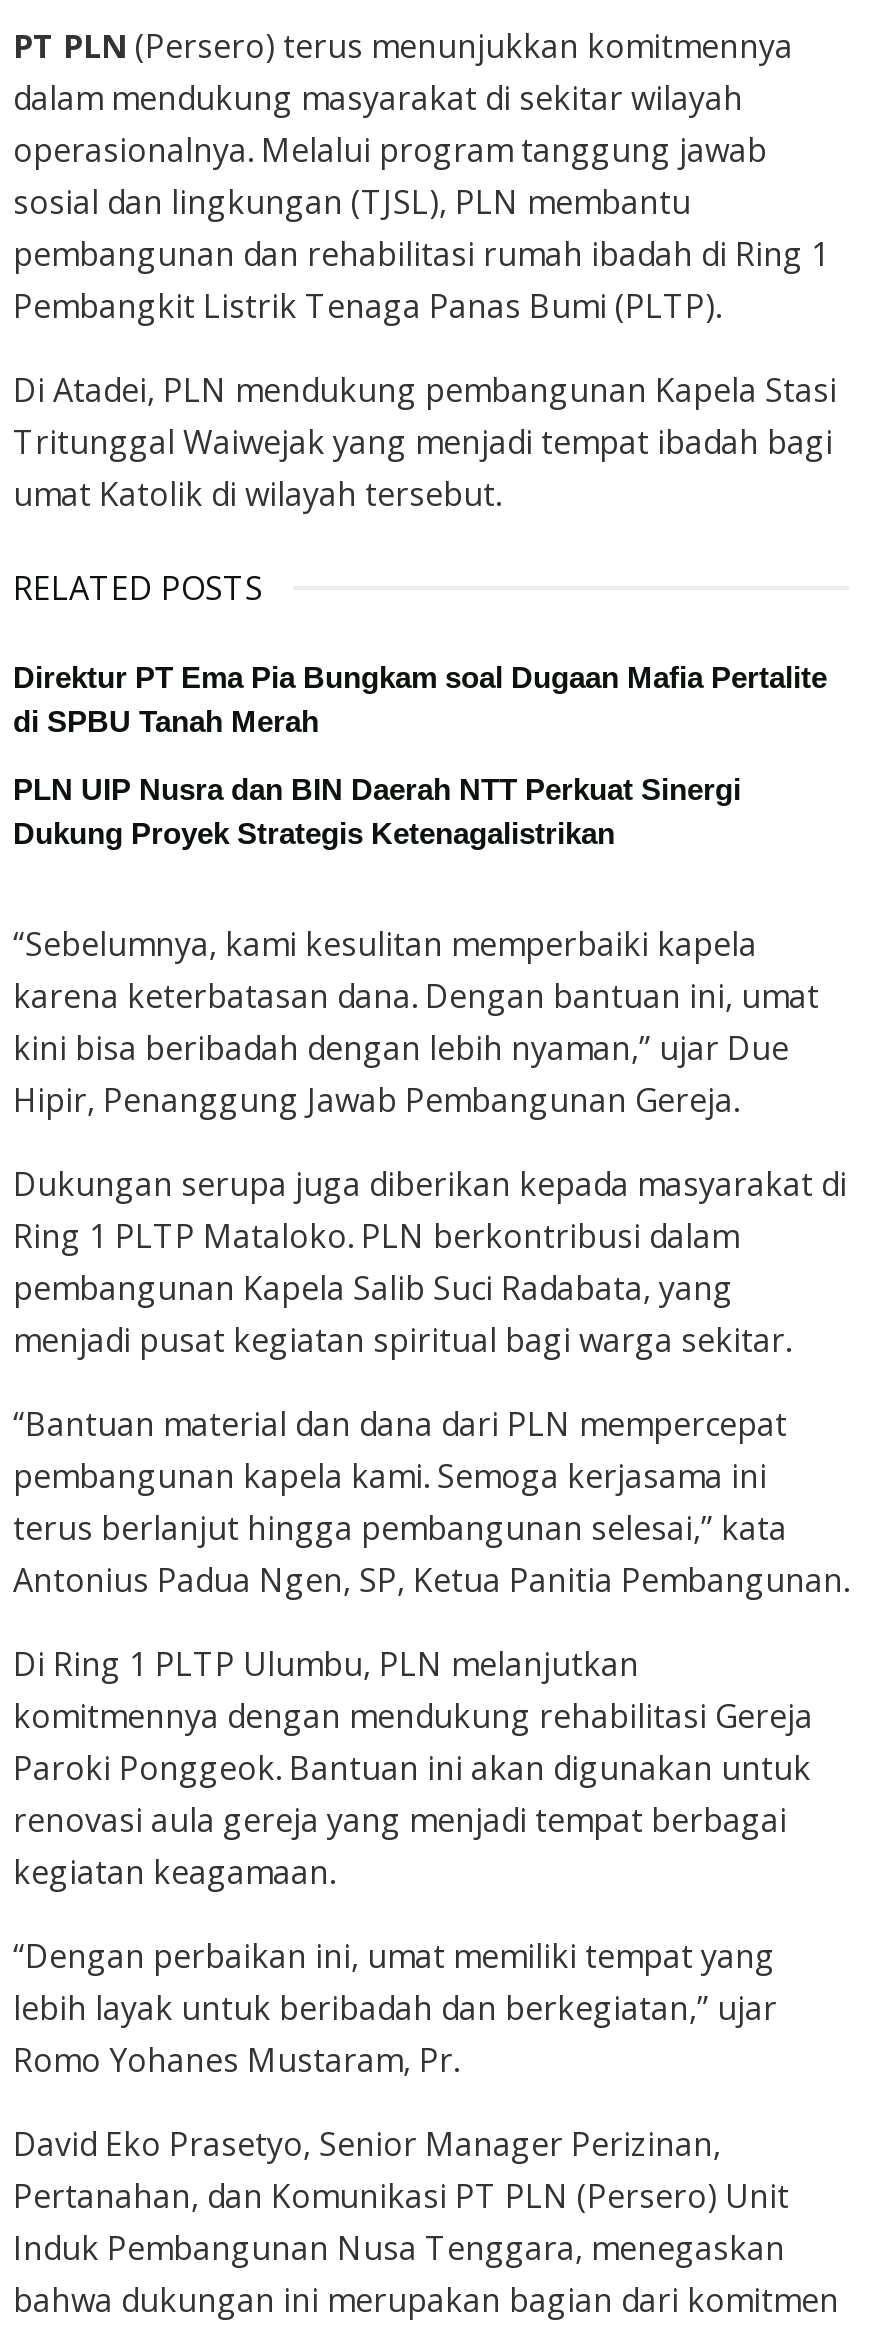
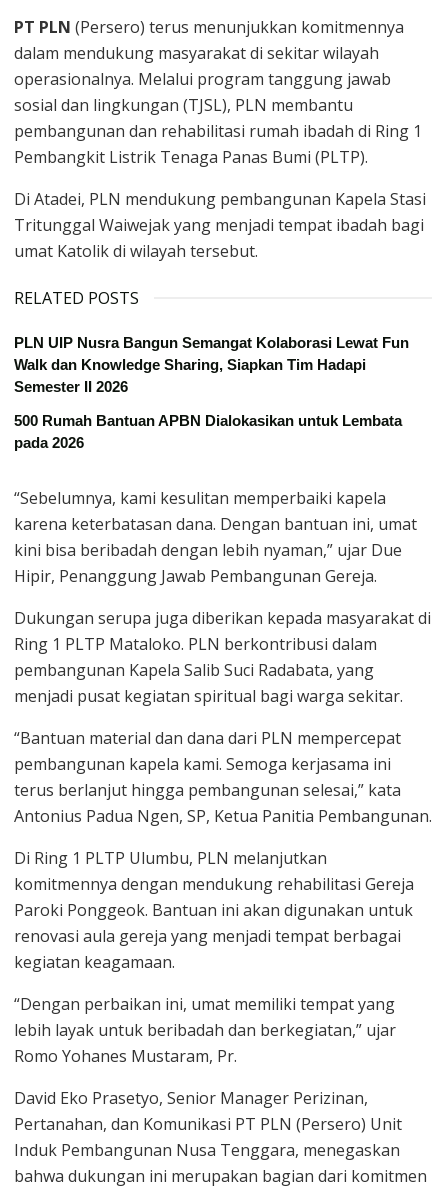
[13,660,827,738] Direktur PT Ema Pia Bungkam soal Dugaan Mafia Pertalite | di SPBU Tanah Merah -> [14,334,409,395] PLN UIP Nusra Bangun Semangat Kolaborasi Lewat Fun | Walk dan Knowledge Sharing, Siapkan Tim Hadapi | Semester II 2026
[13,772,741,850] PLN UIP Nusra dan BIN Daerah NTT Perkuat Sinergi | Dukung Proyek Strategis Ketenagalistrikan -> [14,412,402,451] 500 Rumah Bantuan APBN Dialokasikan untuk Lembata | pada 2026

